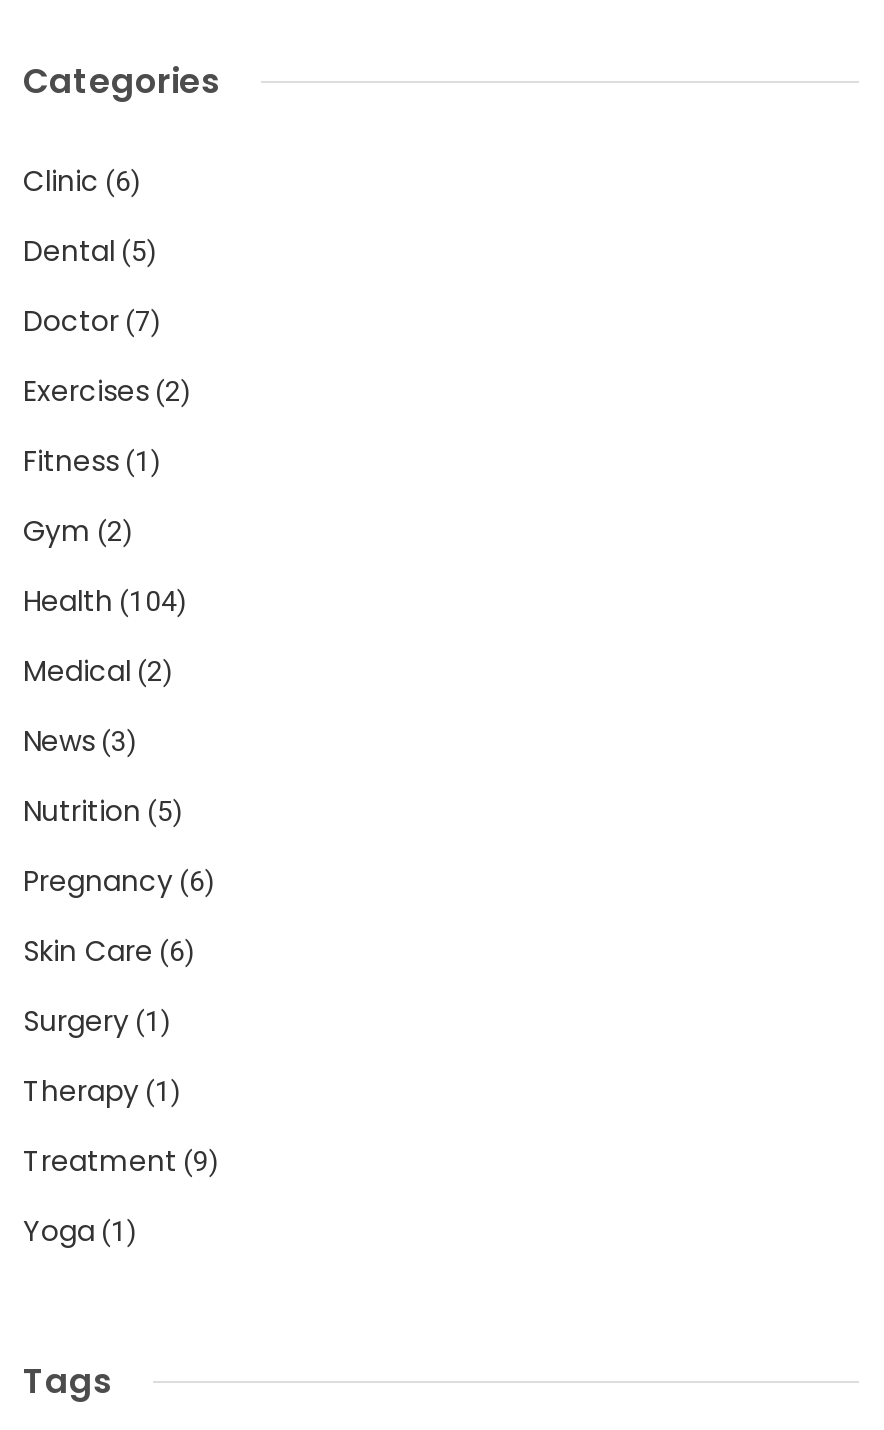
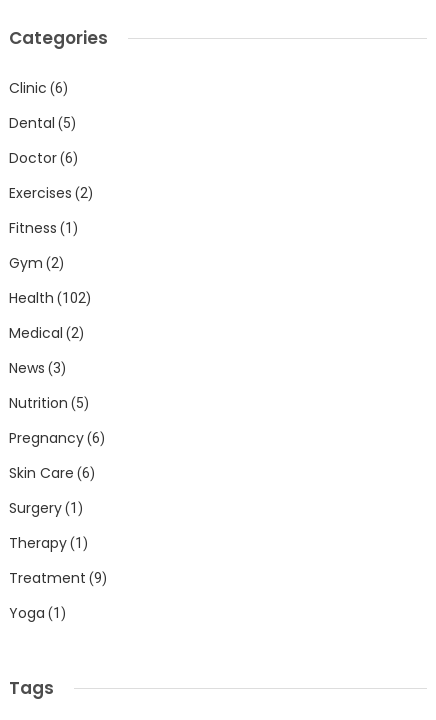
[23,301,161,341] Doctor (7) -> [9,148,78,168] Doctor (6)
[23,581,187,621] Health (104) -> [9,288,91,308] Health (102)

